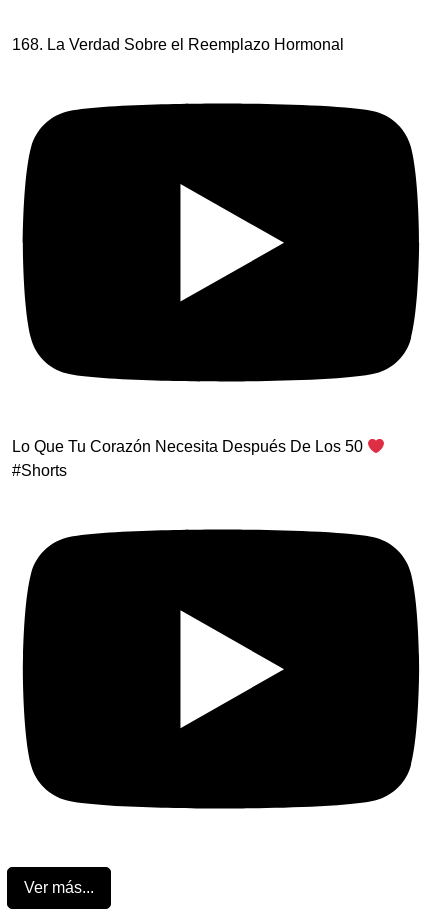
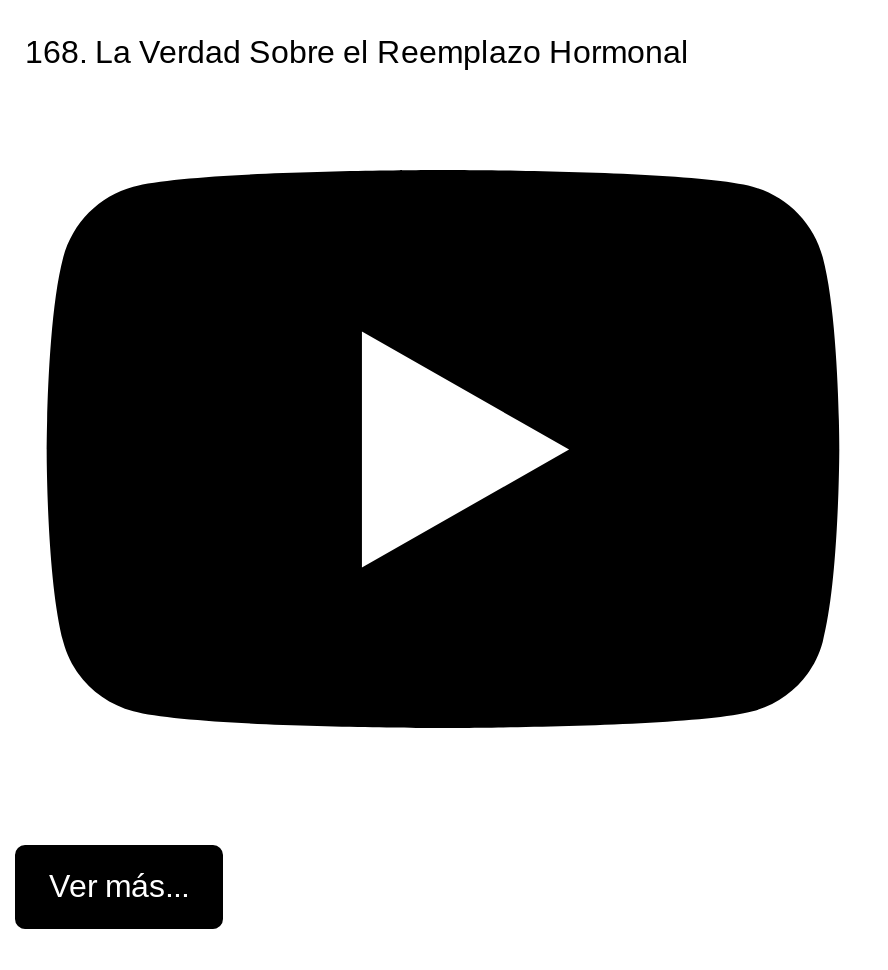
[12,438,367,479] Lo Que Tu Corazón Necesita Después De Los 50 | #Shorts -> none

